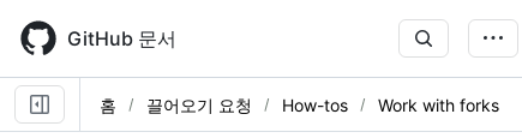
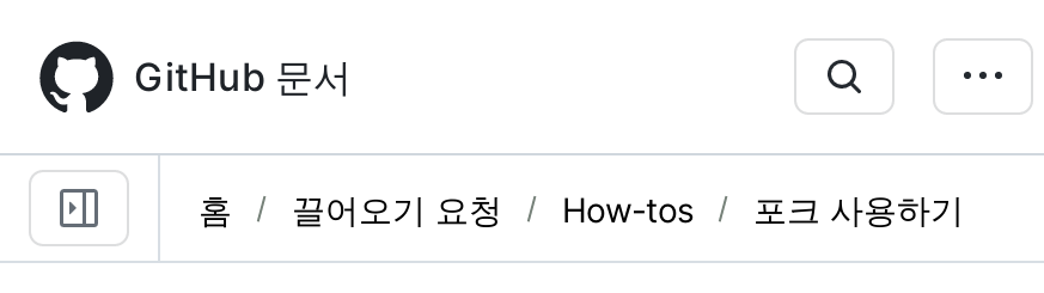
[378,94,499,115] Work with forks -> [753,188,964,228] 포크 사용하기

